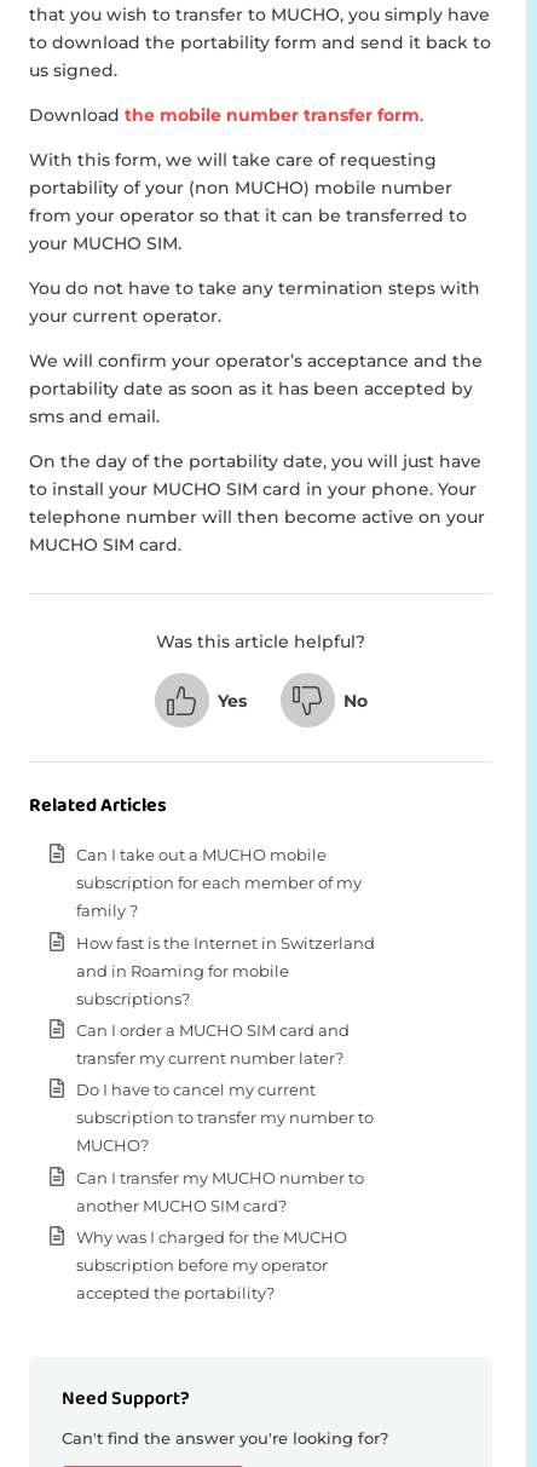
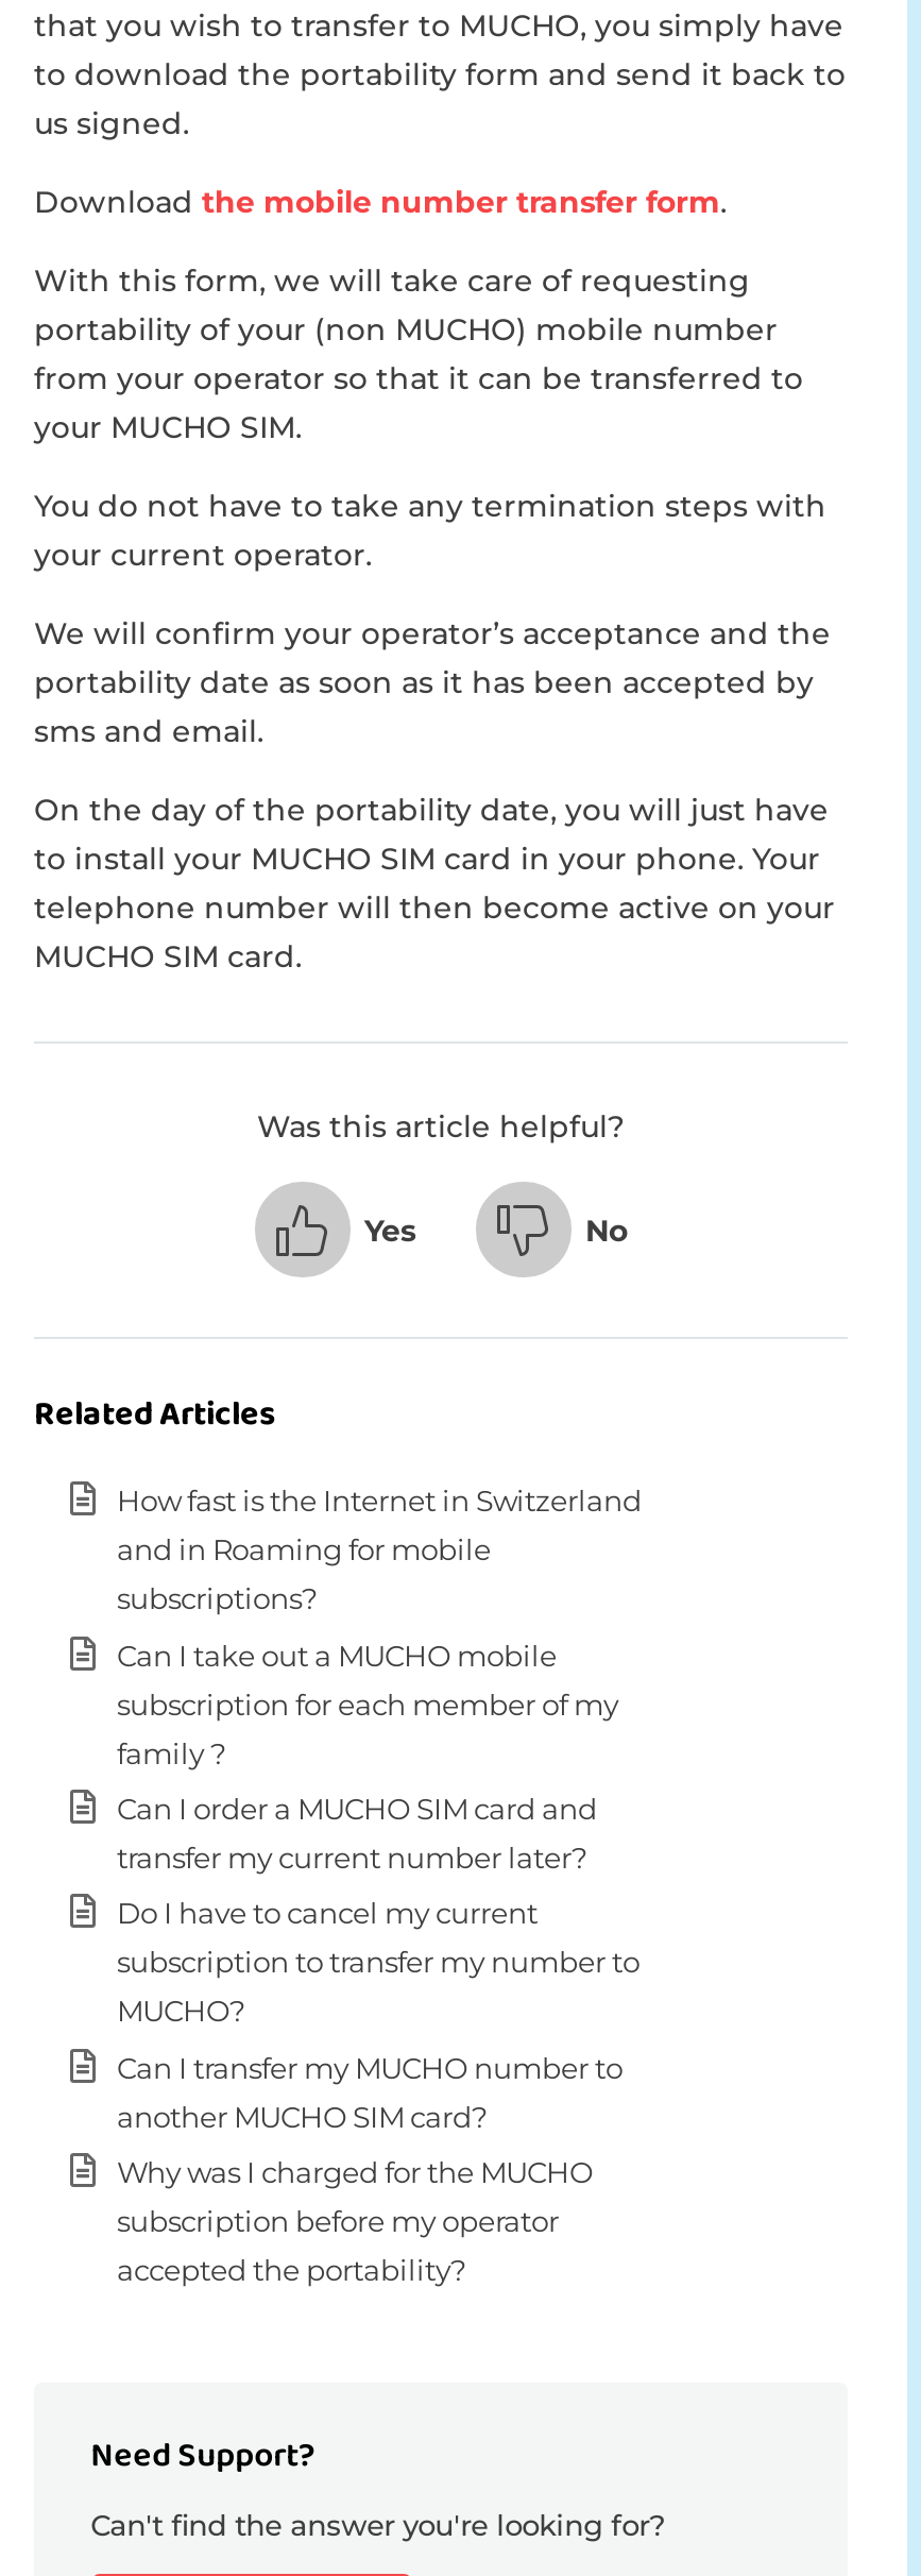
moved [76,845,362,920] -> [117,1638,618,1770]: Can I take out a MUCHO mobile | subscription for each member of my | family ?
moved [76,933,375,1008] -> [117,1484,642,1616]: How fast is the Internet in Switzerland | and in Roaming for mobile | subscriptions?

